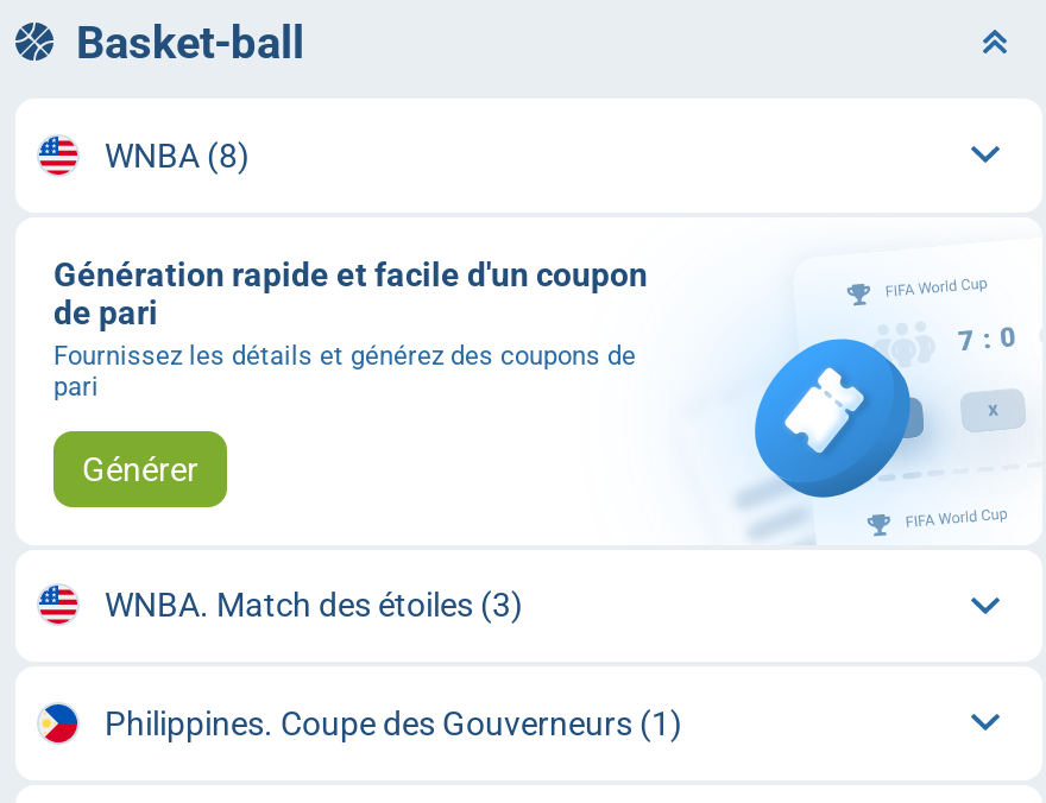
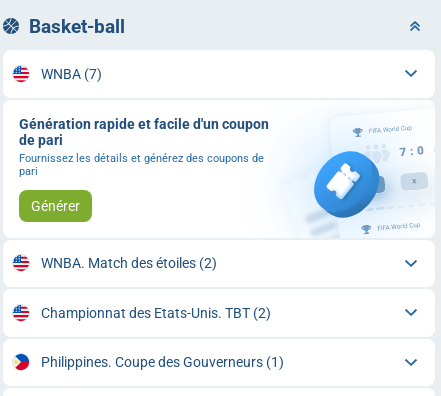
[105,136,250,174] WNBA (8) -> [40,66,101,82] WNBA (7)
[105,586,523,624] WNBA. Match des étoiles (3) -> [40,255,270,321] WNBA. Match des étoiles (2) | Championnat des Etats-Unis. TBT (2)

